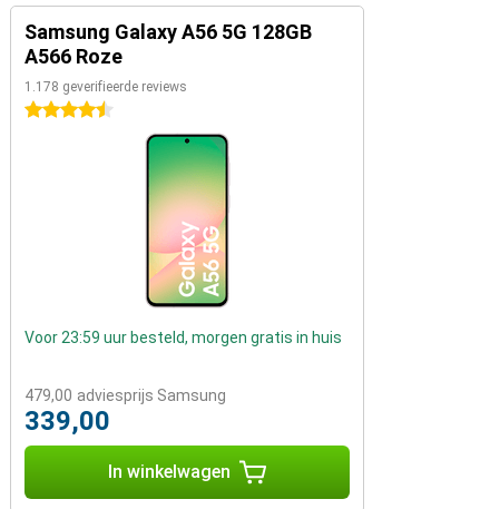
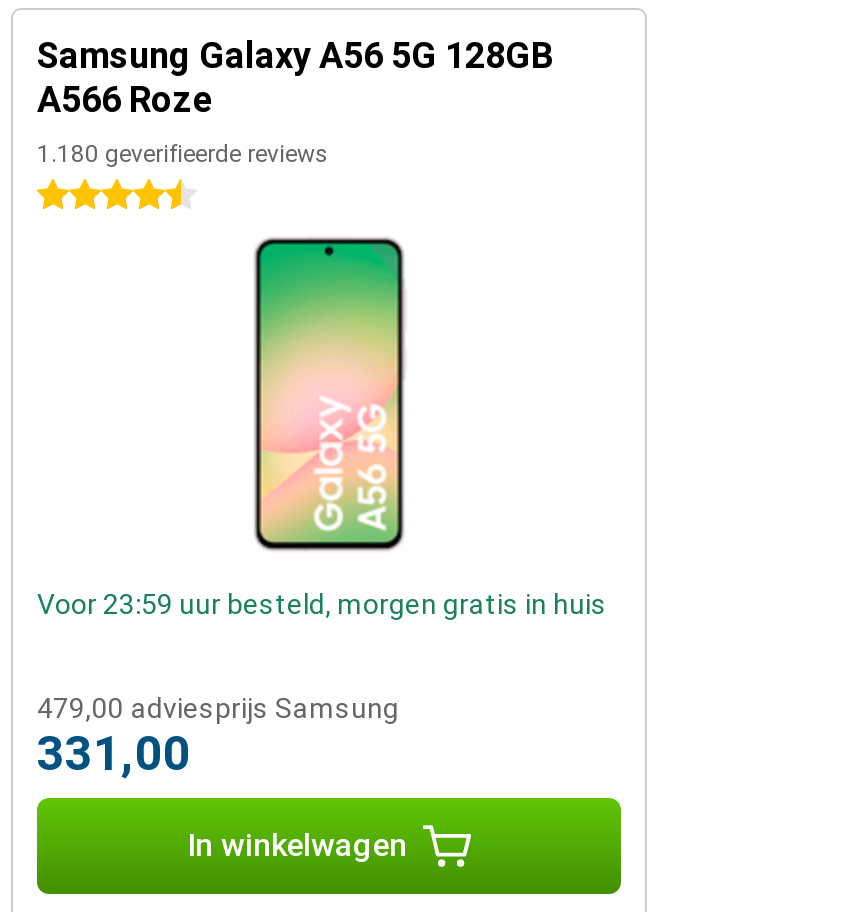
[24,79,187,95] 1.178 geverifieerde reviews -> [37,140,329,168] 1.180 geverifieerde reviews
[24,405,110,437] 339,00 -> [37,726,191,782] 331,00

